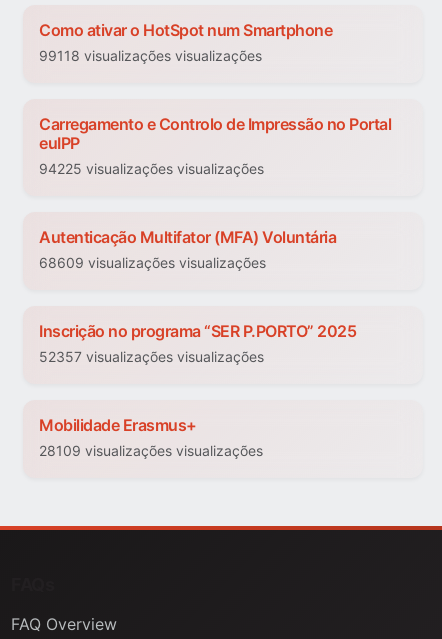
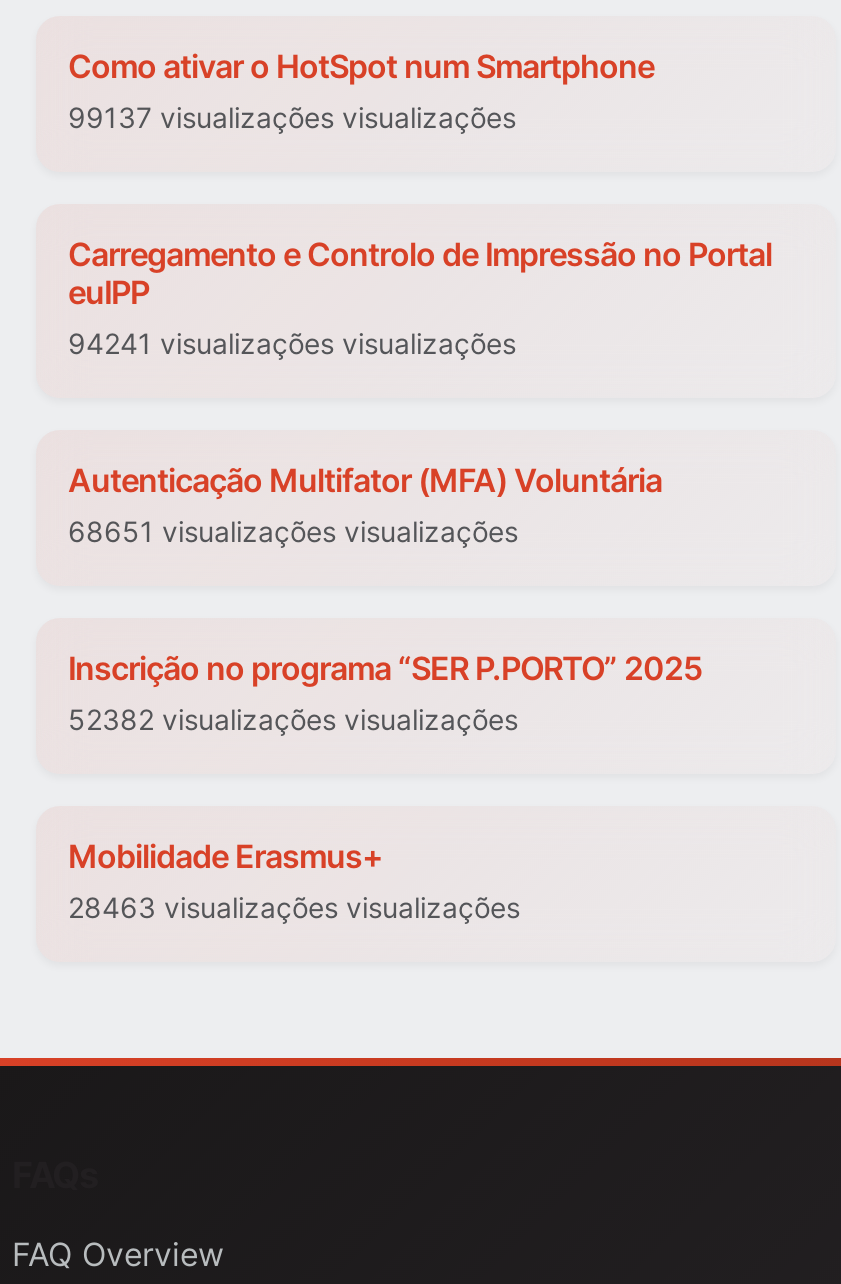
[39,47,262,64] 99118 visualizações visualizações -> [68,101,516,135] 99137 visualizações visualizações
[39,160,264,177] 94225 visualizações visualizações -> [68,327,516,361] 94241 visualizações visualizações
[39,254,266,271] 68609 visualizações visualizações -> [68,515,518,549] 68651 visualizações visualizações
[39,348,264,365] 52357 visualizações visualizações -> [68,703,518,737] 52382 visualizações visualizações
[39,442,263,459] 28109 visualizações visualizações -> [68,891,520,925] 28463 visualizações visualizações

